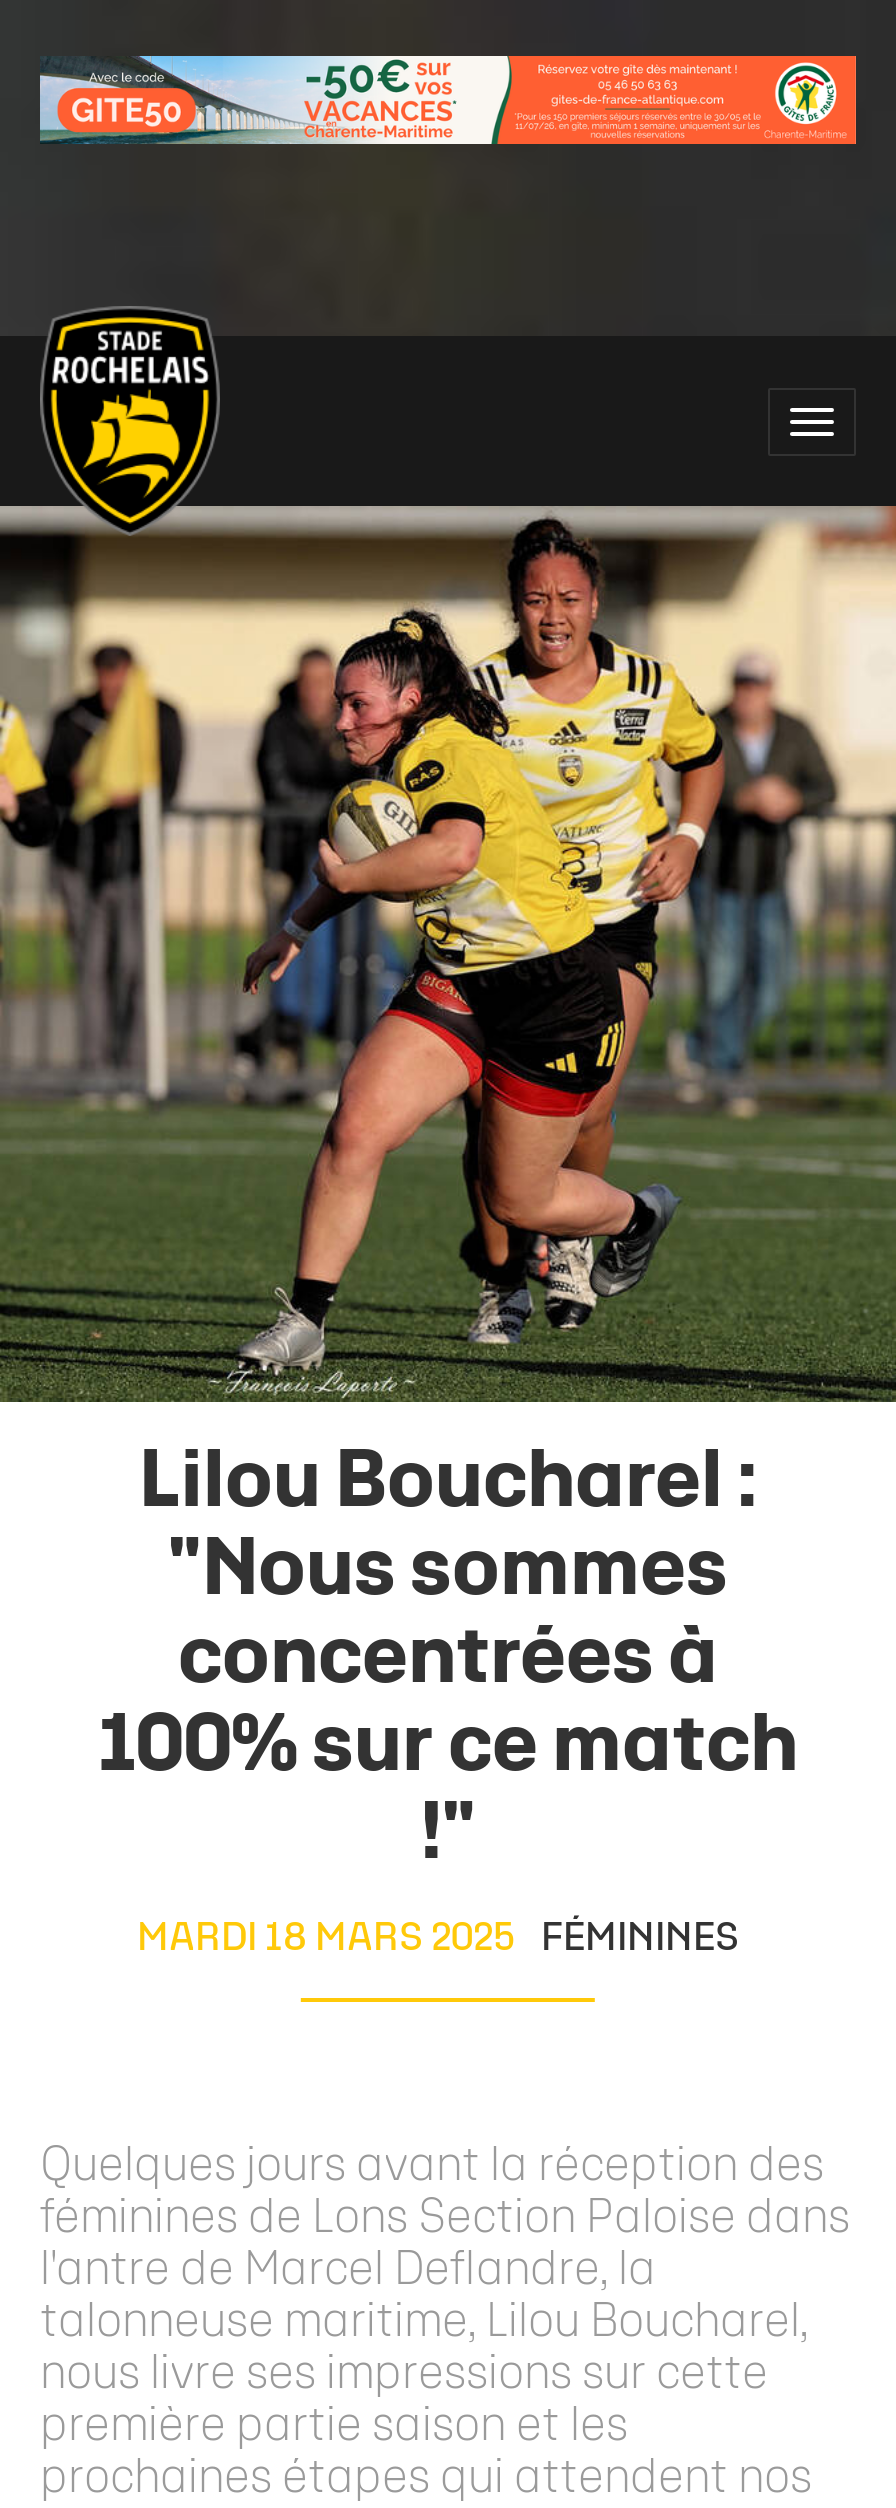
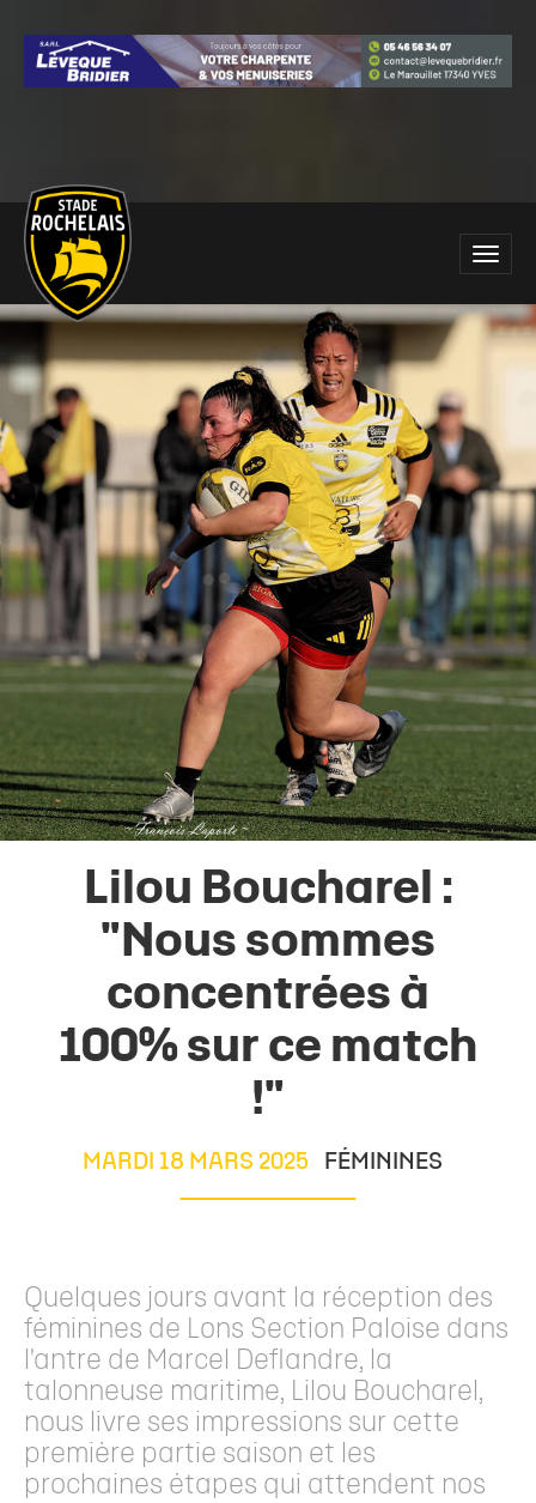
[38,54,858,146] [image] -> [24,35,512,89] [image]

